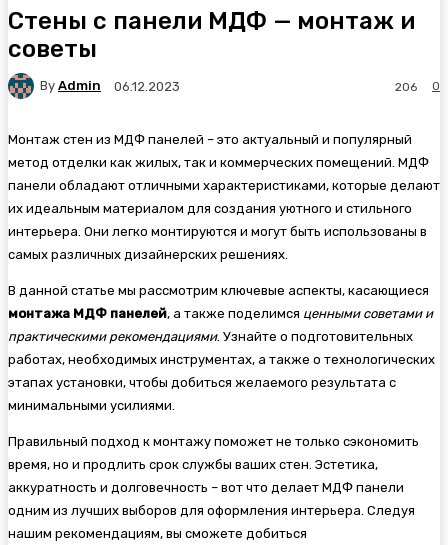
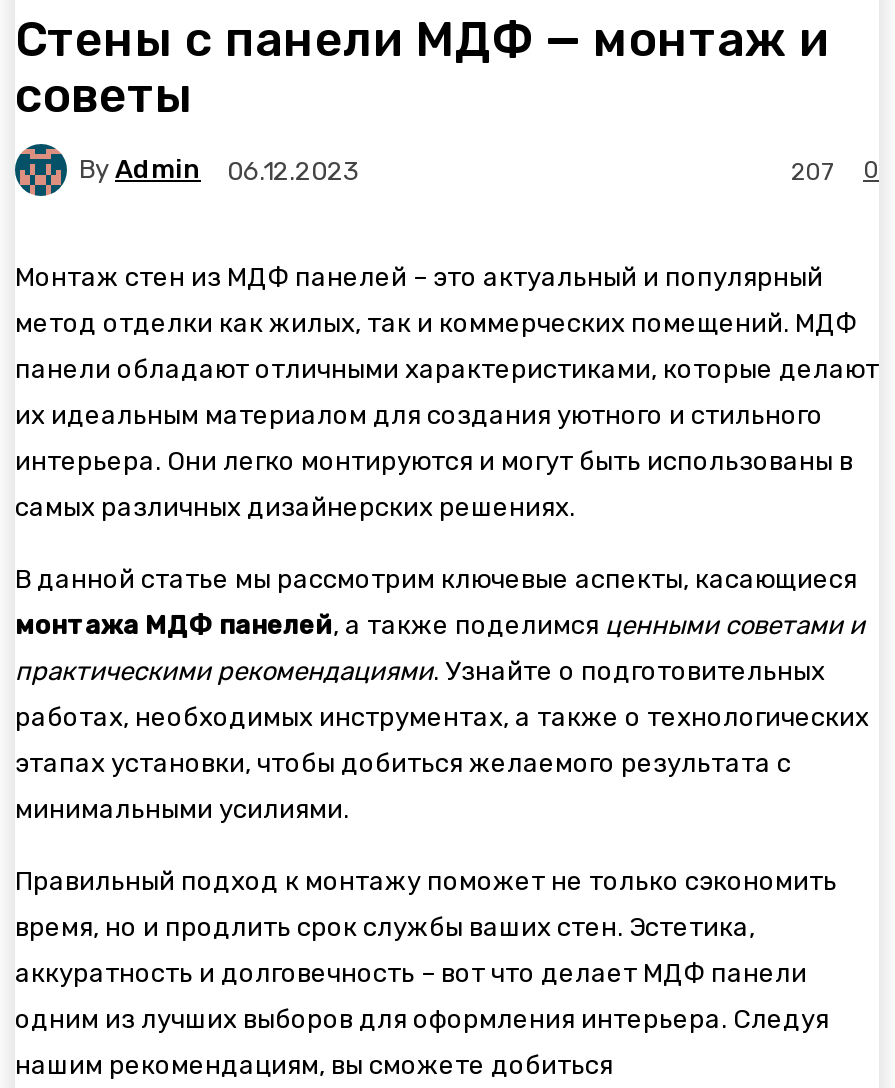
[395,79,440,94] 206 0 -> [791,155,879,185] 207 0

